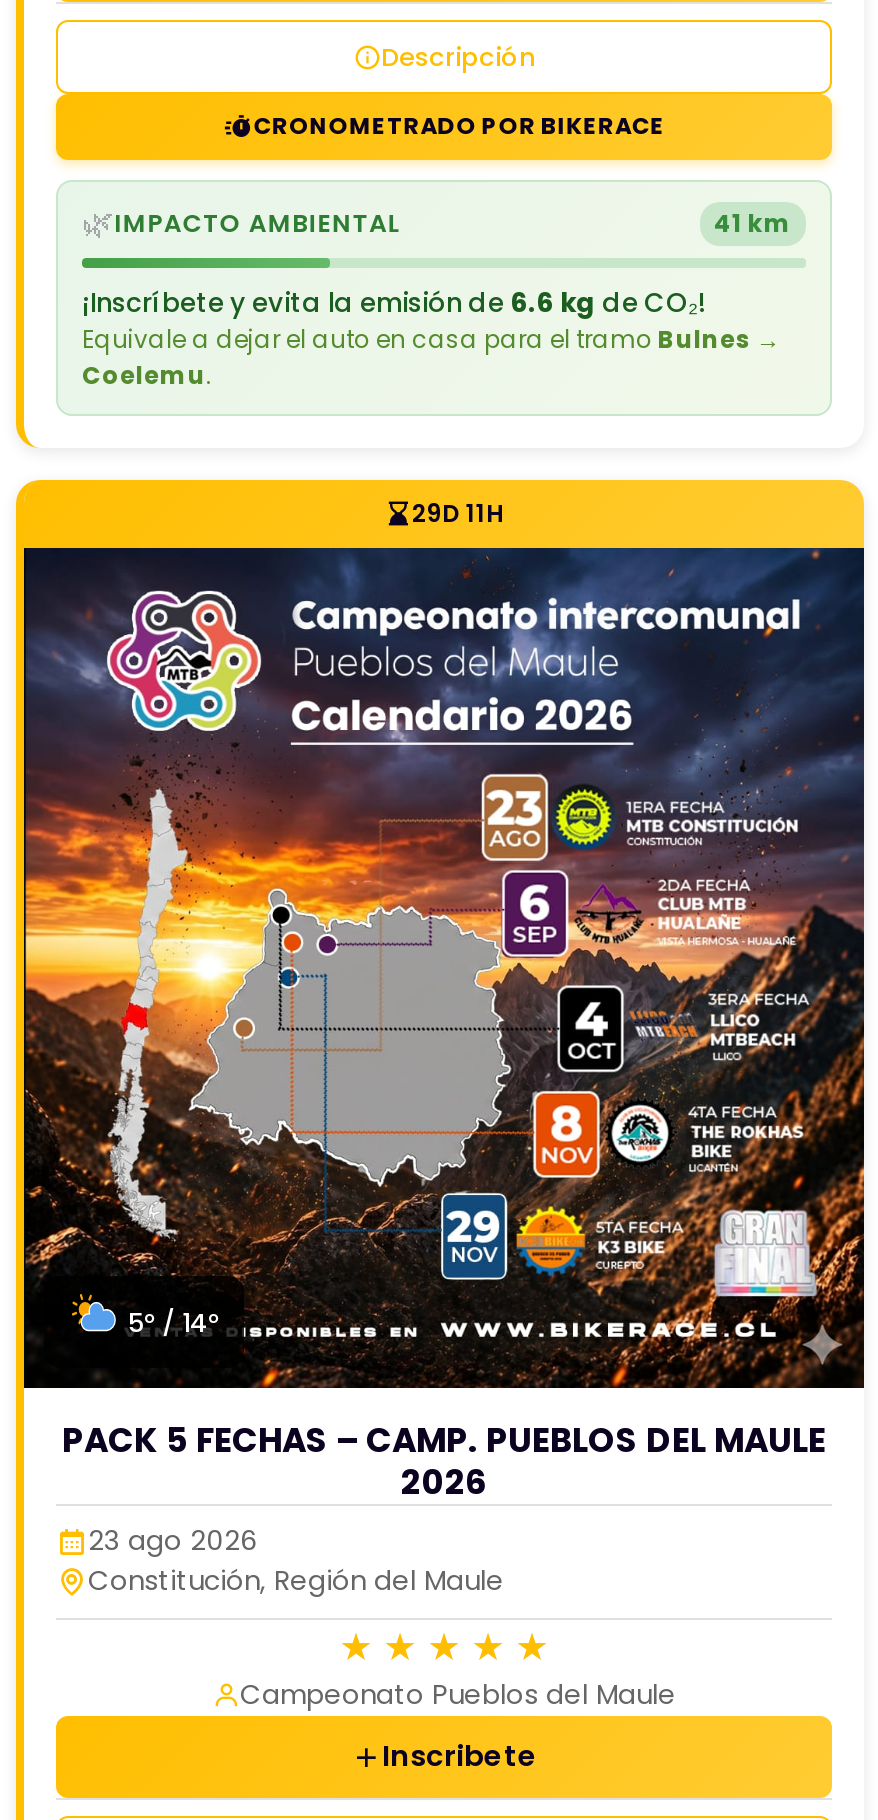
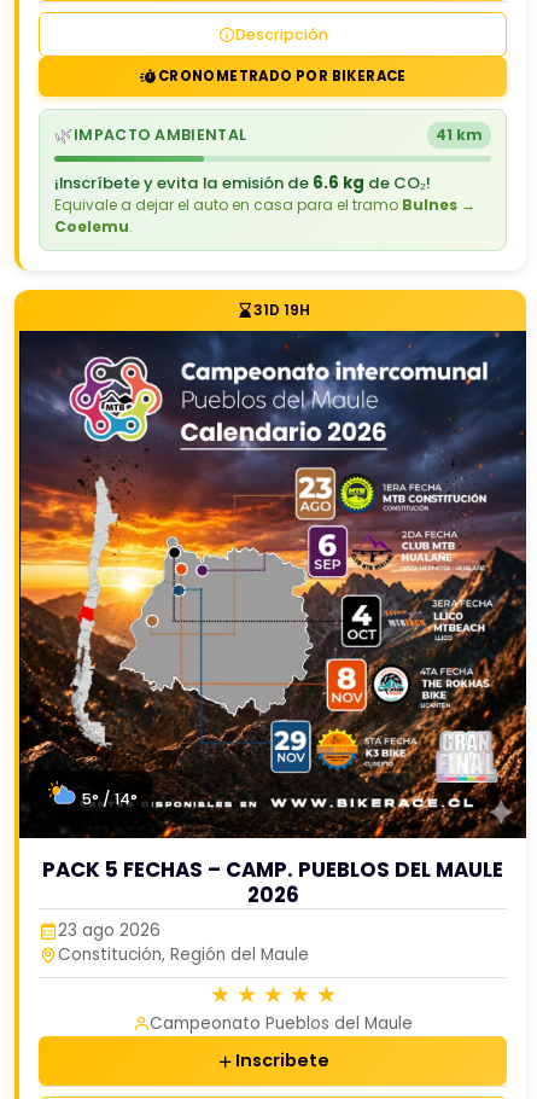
[412,496,504,530] 29D 11H -> [253,300,310,320] 31D 19H

